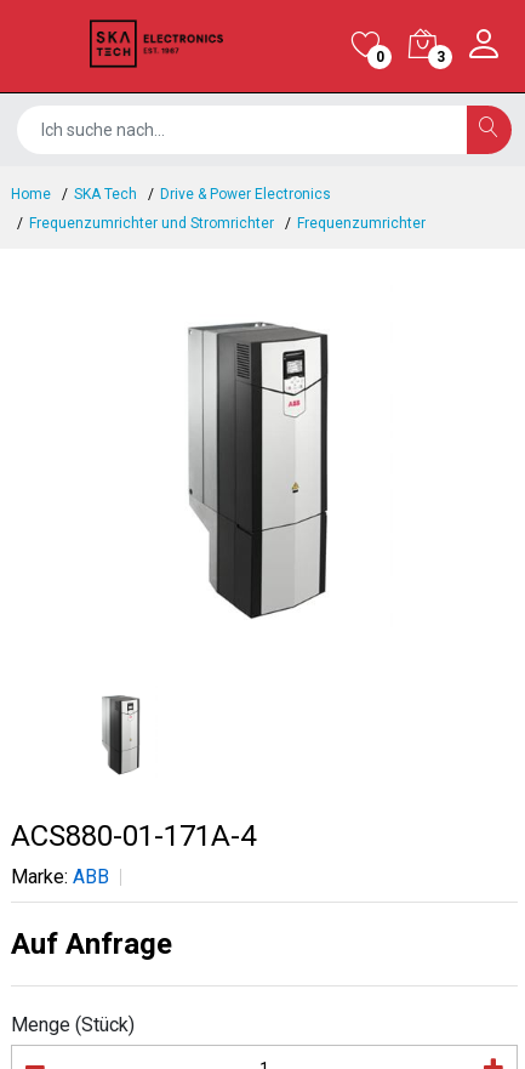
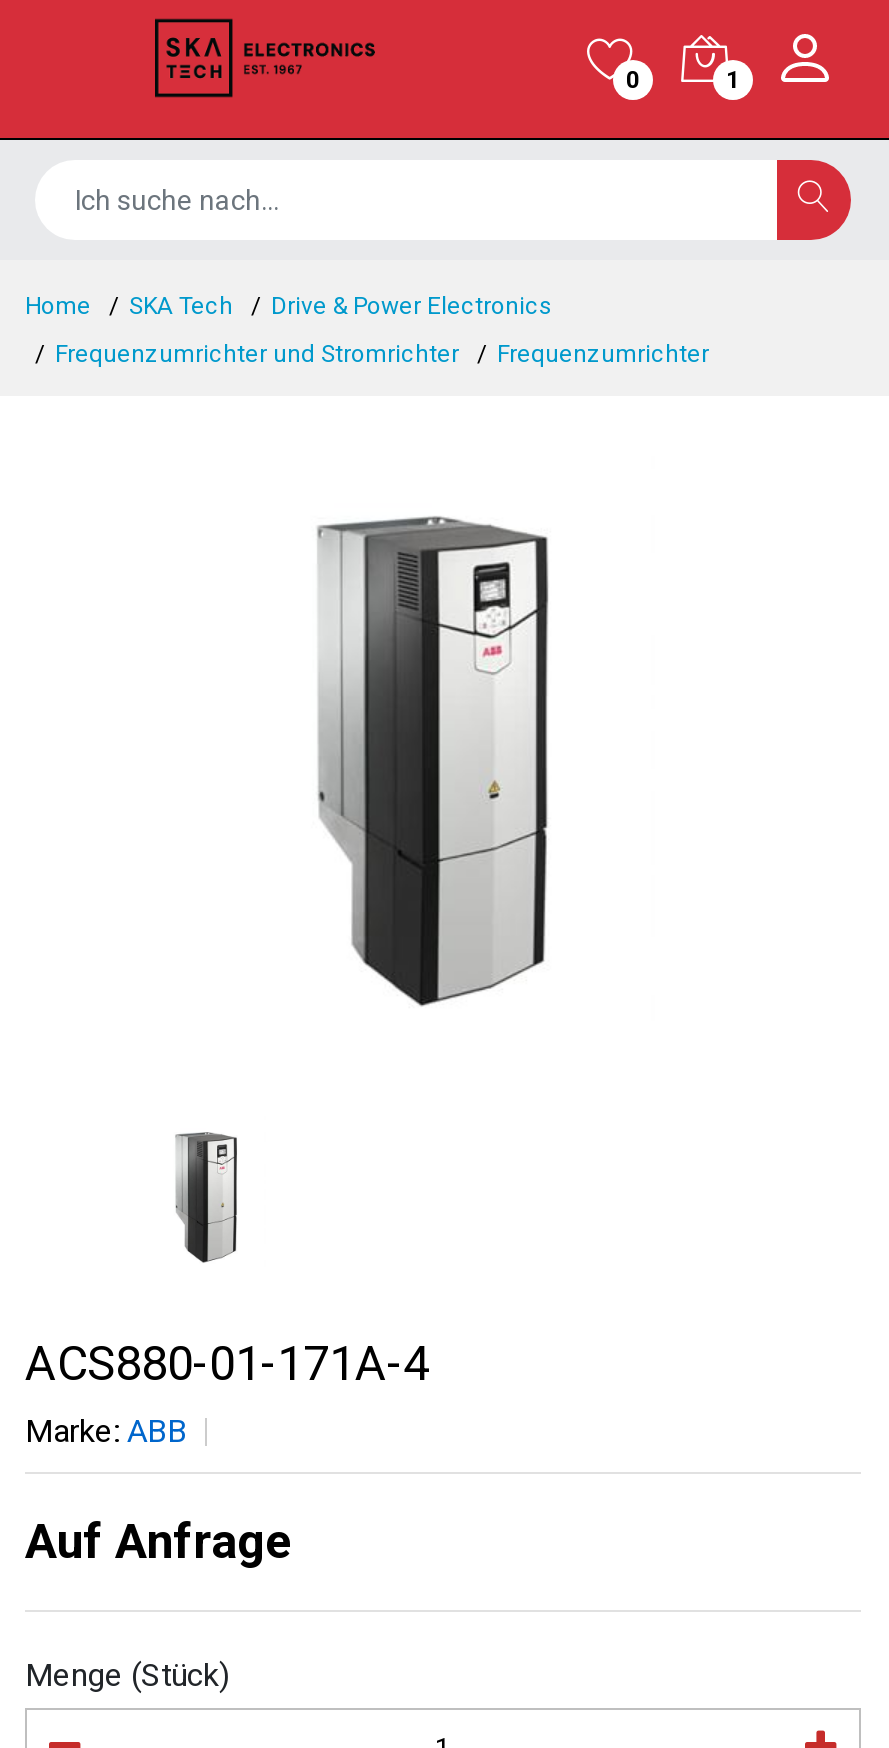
[436,49,444,66] 3 -> [726,66,740,94] 1

